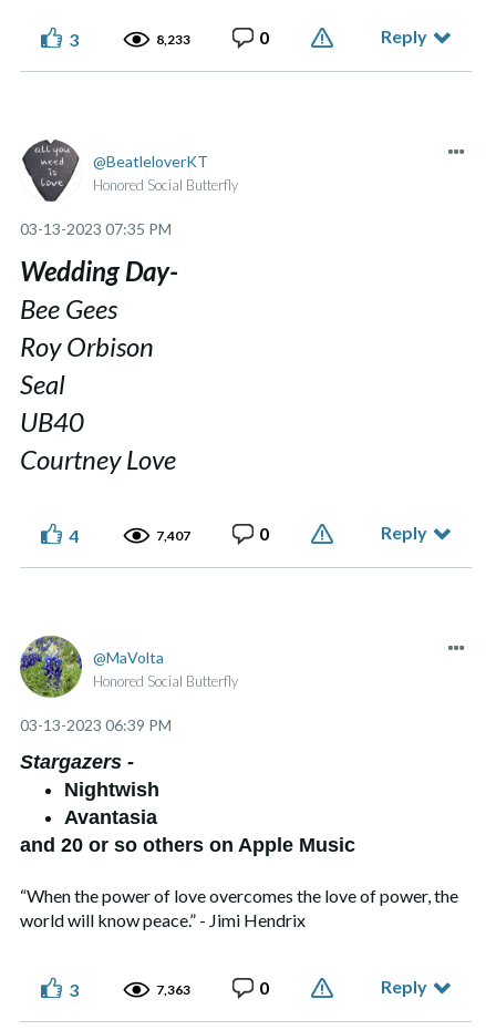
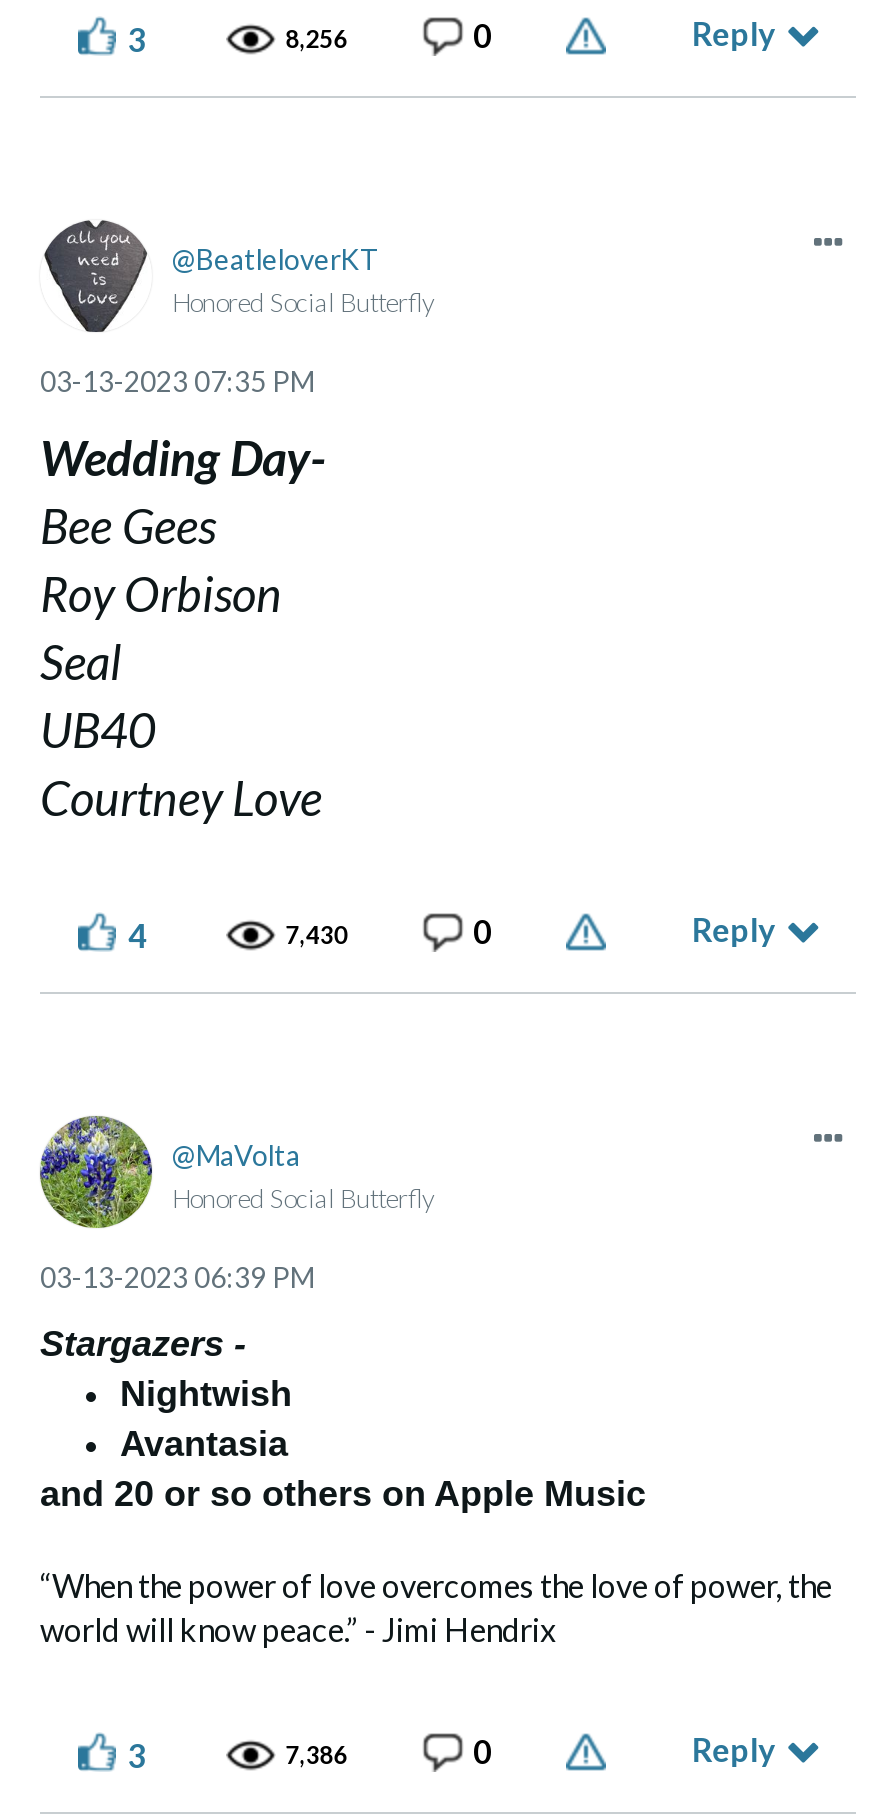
[156,31,190,47] 8,233 -> [285,23,347,53] 8,256
[156,527,190,543] 7,407 -> [285,919,347,949] 7,430
[156,981,190,998] 7,363 -> [285,1739,347,1769] 7,386

